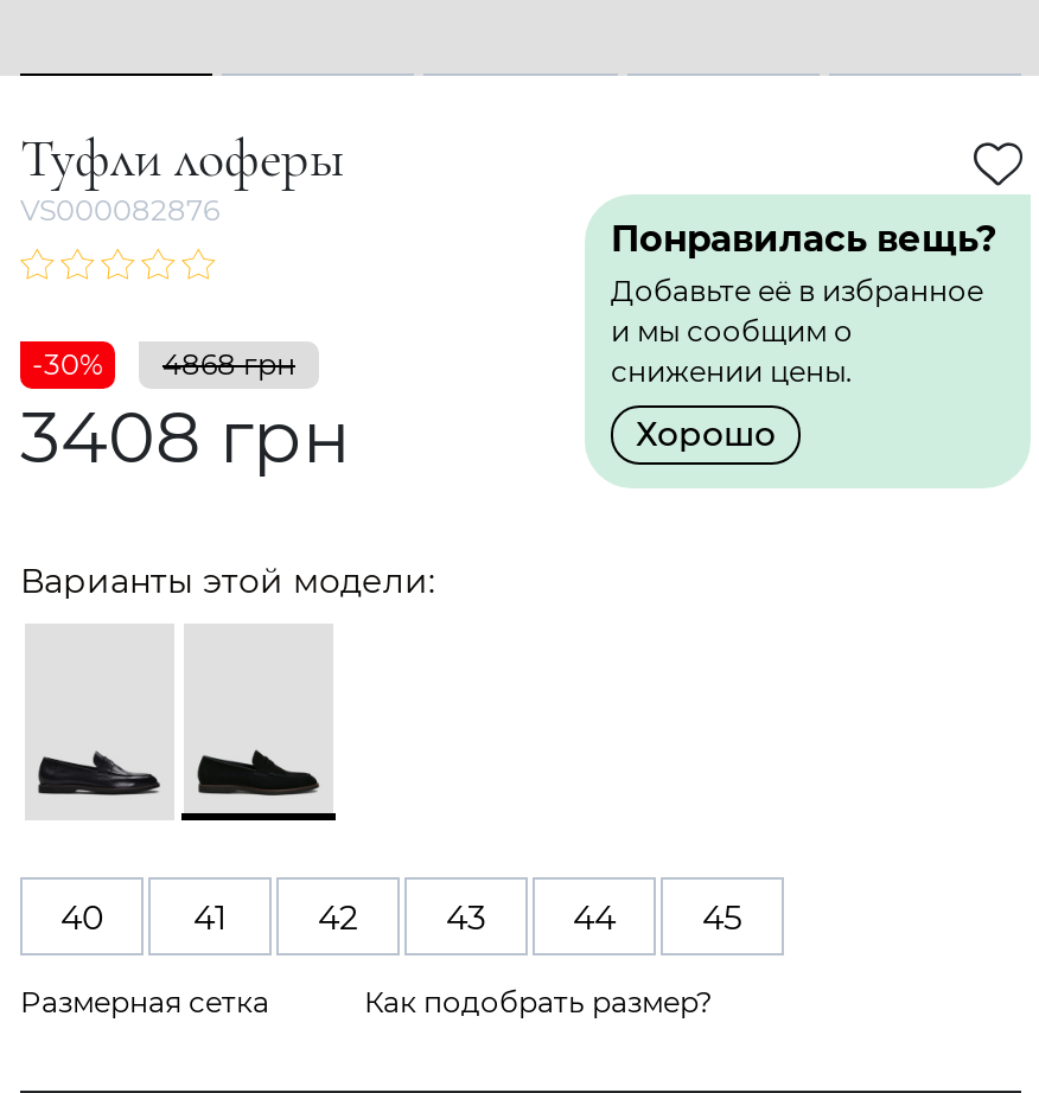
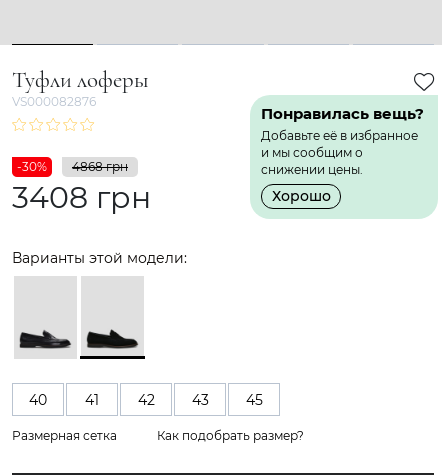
[573,897,616,940] 44 -> none

